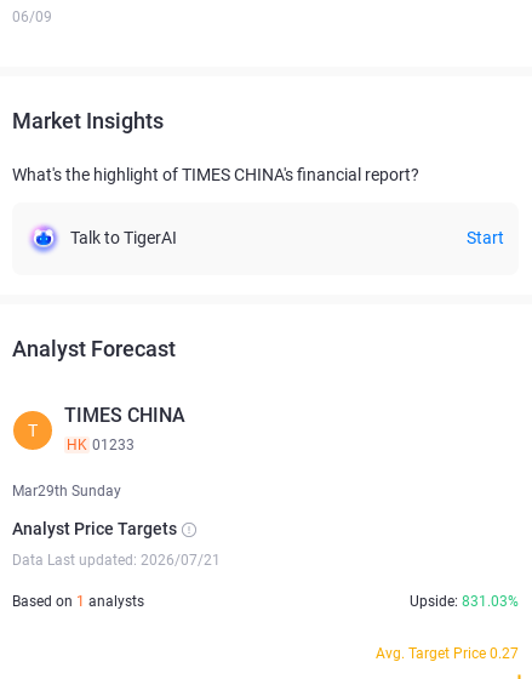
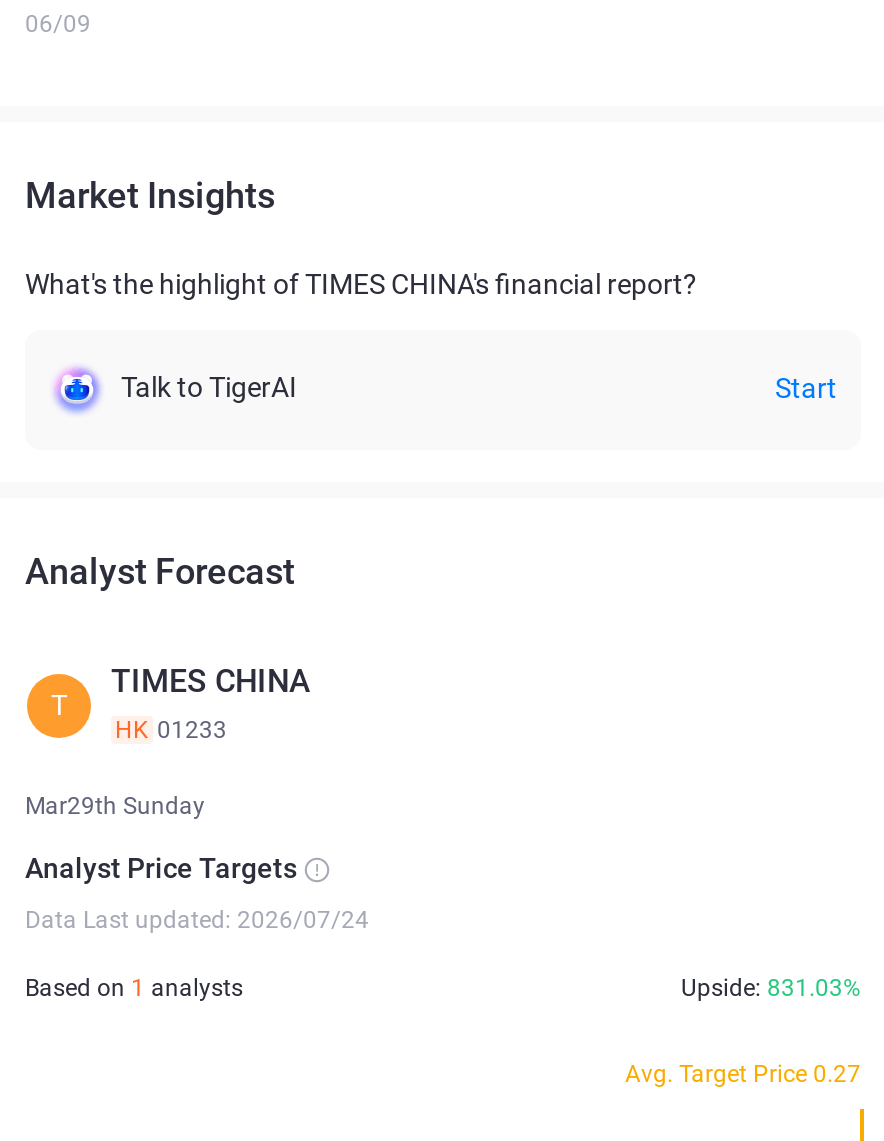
[12,552,221,569] Data Last updated: 2026/07/21 -> [25,906,369,934] Data Last updated: 2026/07/24

